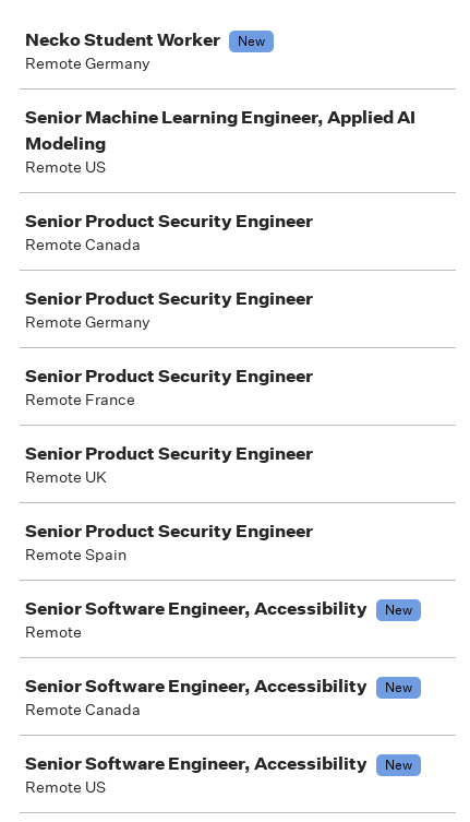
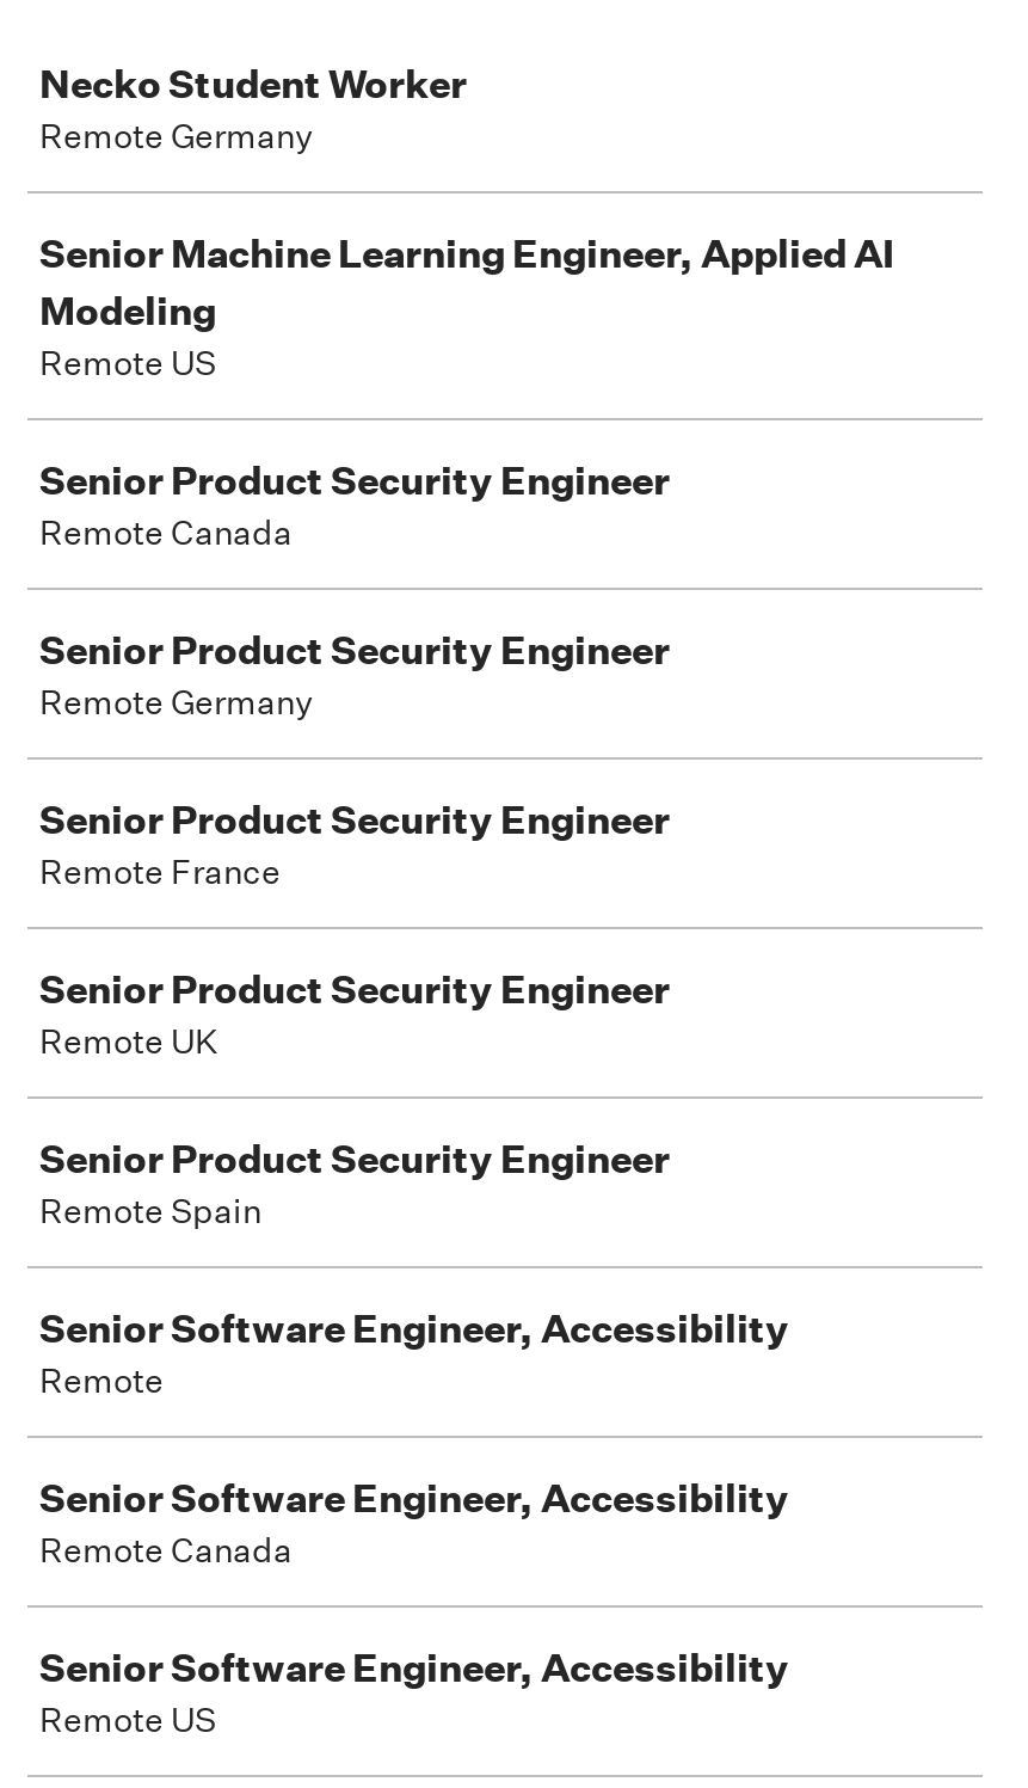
[238,32,265,50] New -> none
[385,600,412,619] New -> none
[385,678,412,696] New -> none
[385,755,412,774] New -> none

